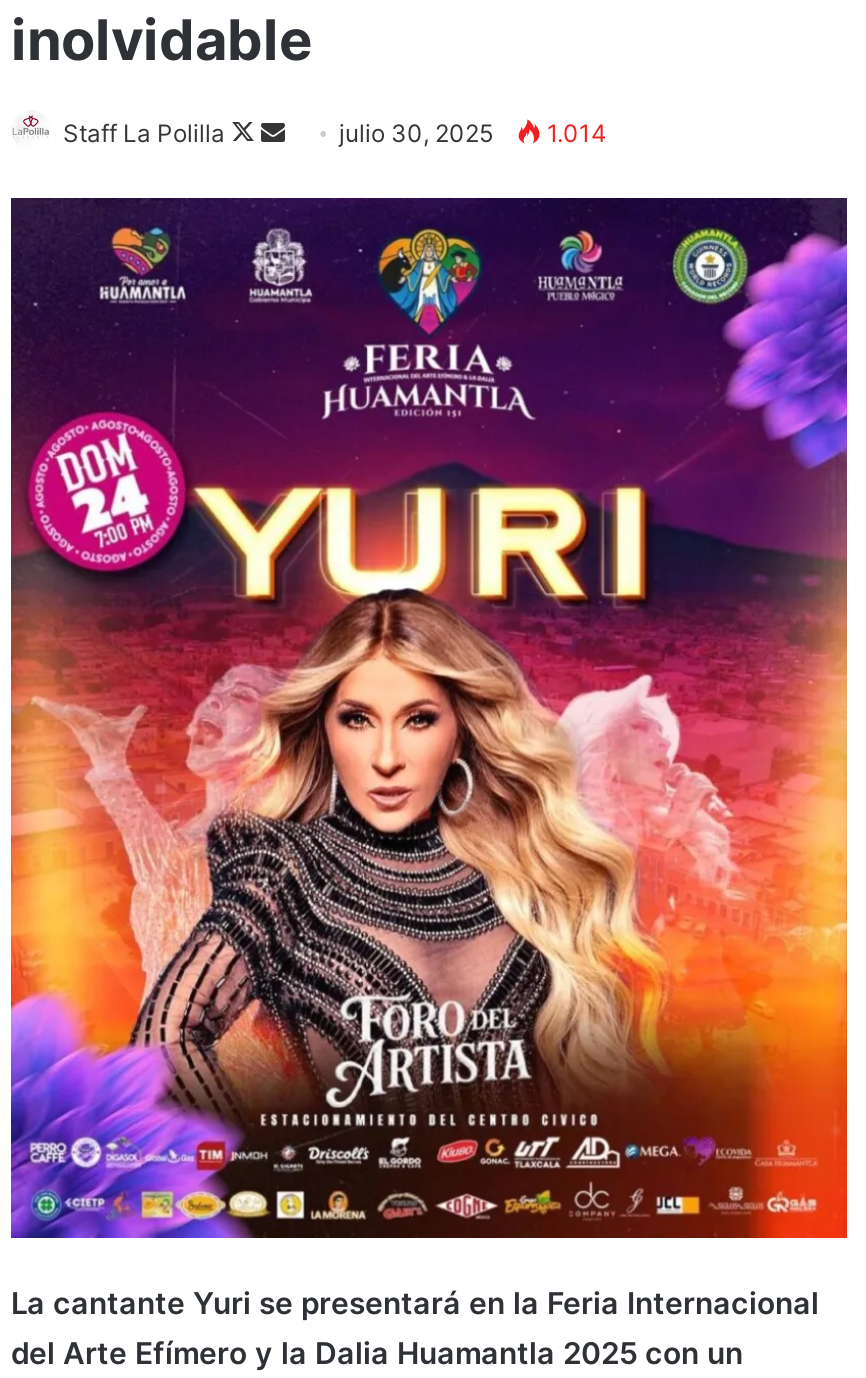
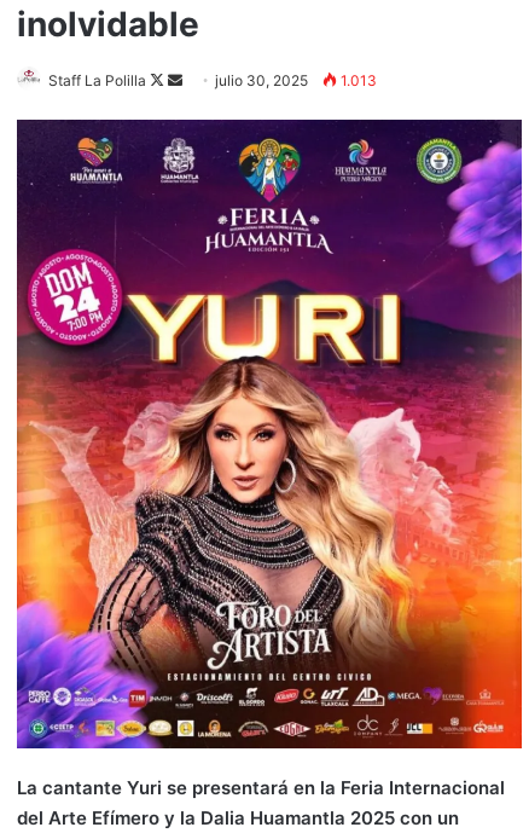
[541,117,607,147] 1.014 -> [337,71,377,89] 1.013

